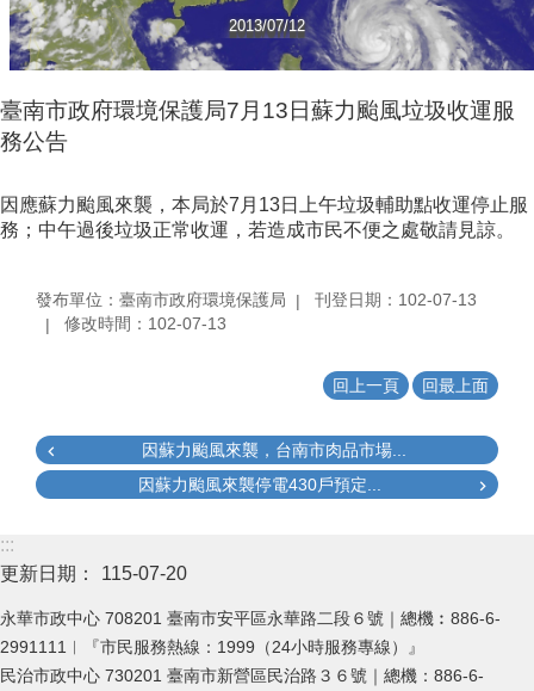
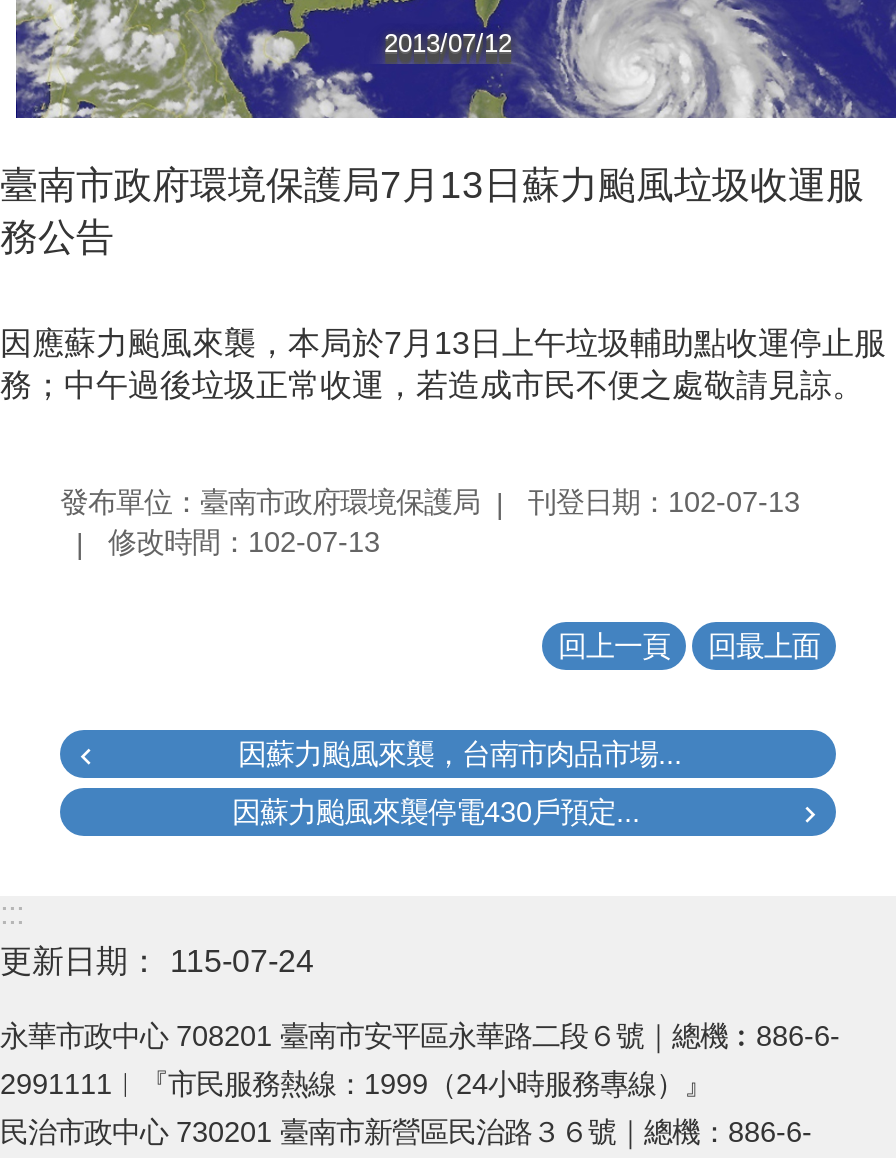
[0,563,187,584] 更新日期： 115-07-20 -> [0,944,314,978] 更新日期： 115-07-24

